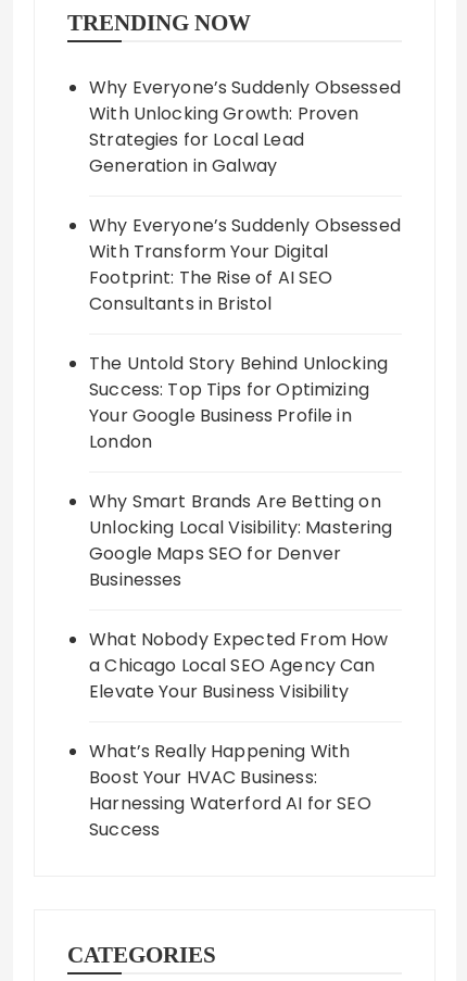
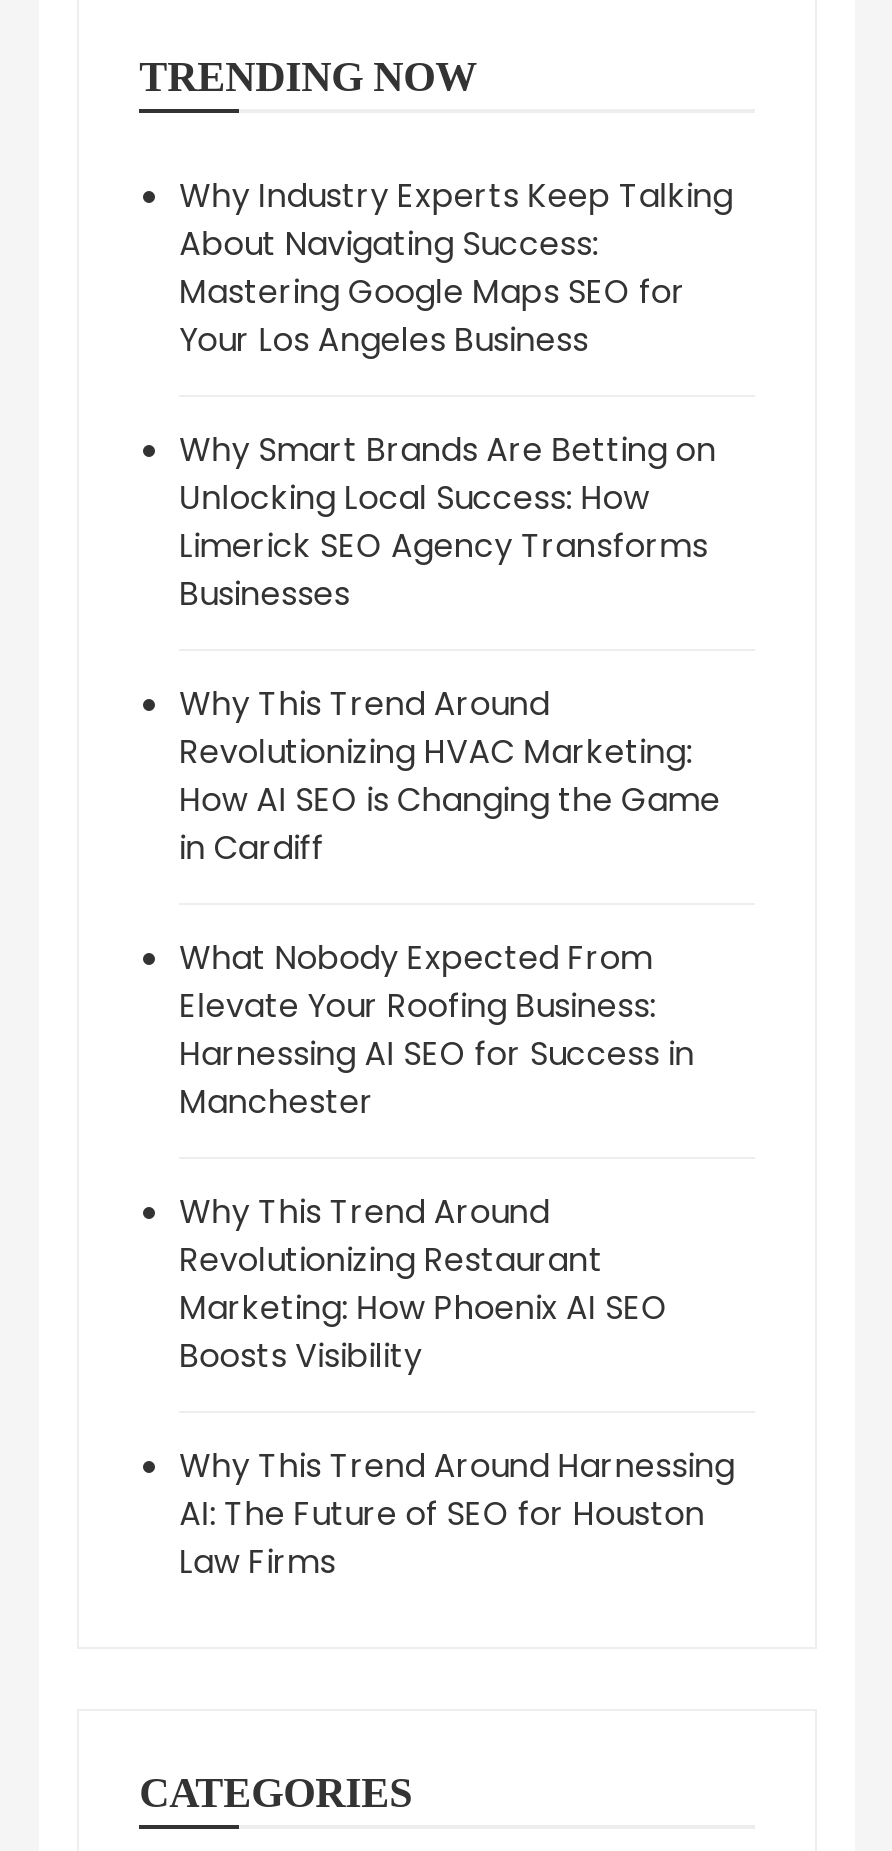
[89,75,401,455] Why Everyone’s Suddenly Obsessed | With Unlocking Growth: Proven | Strategies for Local Lead | Generation in Galway | Why Everyone’s Suddenly Obsessed | With Transform Your Digital | Footprint: The Rise of AI SEO | Consultants in Bristol | The Untold Story Behind Unlocking | Success: Top Tips for Optimizing | Your Google Business Profile in | London -> [179,174,733,364] Why Industry Experts Keep Talking | About Navigating Success: | Mastering Google Maps SEO for | Your Los Angeles Business
moved [89,489,381,514] -> [179,428,716,474]: Why Smart Brands Are Betting on
[89,515,393,566] Unlocking Local Visibility: Mastering | Google Maps SEO for Denver -> [179,476,708,570] Unlocking Local Success: How | Limerick SEO Agency Transforms
moved [89,568,182,593] -> [179,572,350,618]: Businesses
[89,627,388,842] What Nobody Expected From How | a Chicago Local SEO Agency Can | Elevate Your Business Visibility | What’s Really Happening With | Boost Your HVAC Business: | Harnessing Waterford AI for SEO | Success -> [179,682,735,1586] Why This Trend Around | Revolutionizing HVAC Marketing: | How AI SEO is Changing the Game | in Cardiff | What Nobody Expected From | Elevate Your Roofing Business: | Harnessing AI SEO for Success in | Manchester | Why This Trend Around | Revolutionizing Restaurant | Marketing: How Phoenix AI SEO | Boosts Visibility | Why This Trend Around Harnessing | AI: The Future of SEO for Houston | Law Firms

